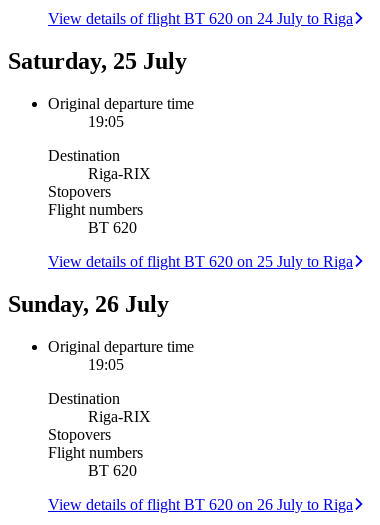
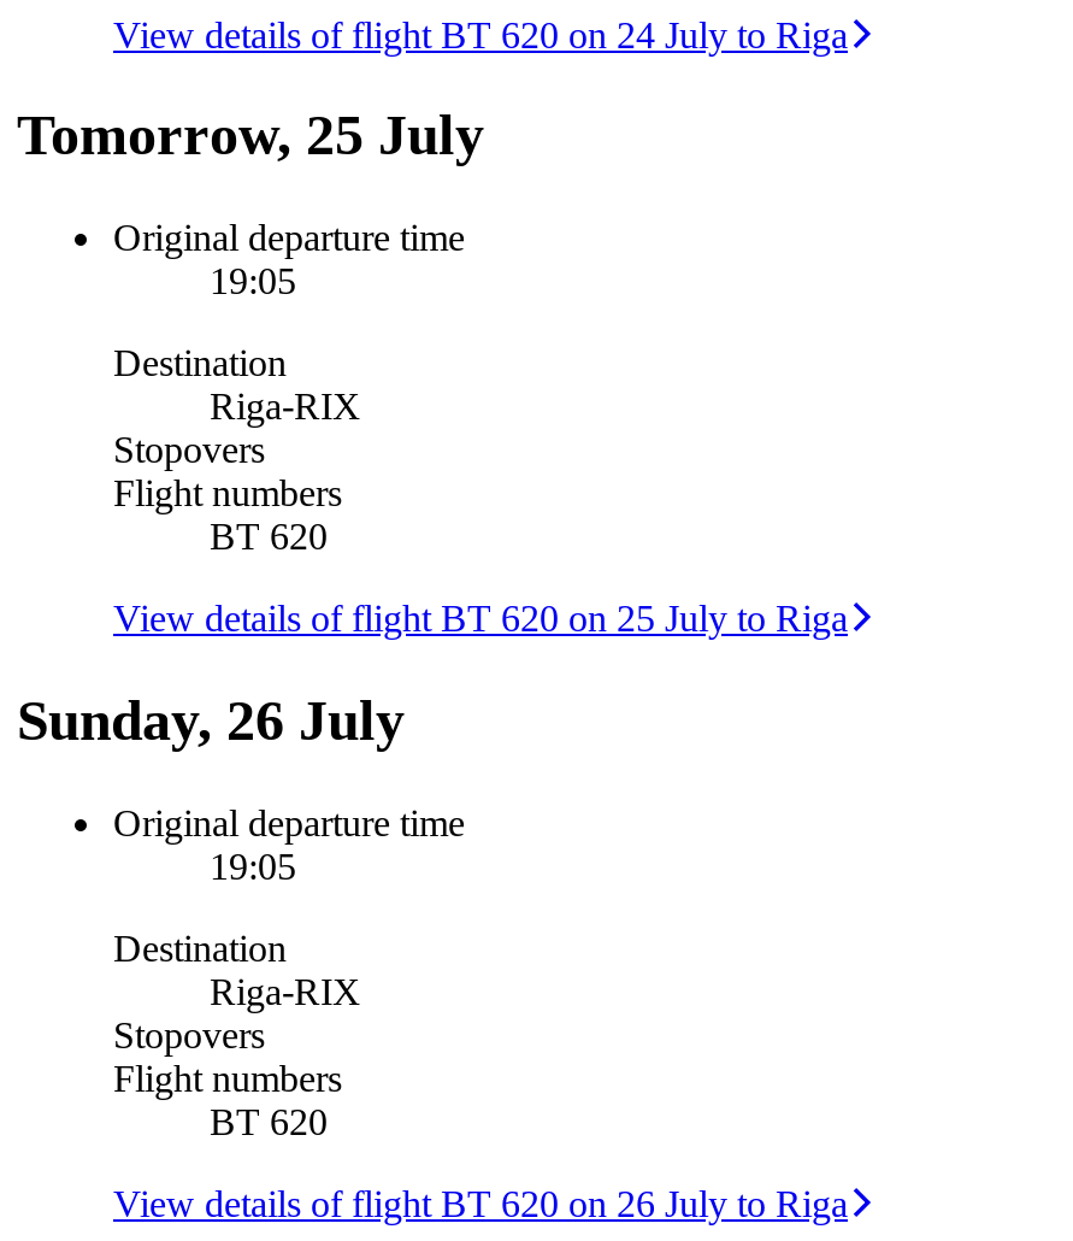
[8,48,187,74] Saturday, 25 July -> [17,105,484,167] Tomorrow, 25 July

